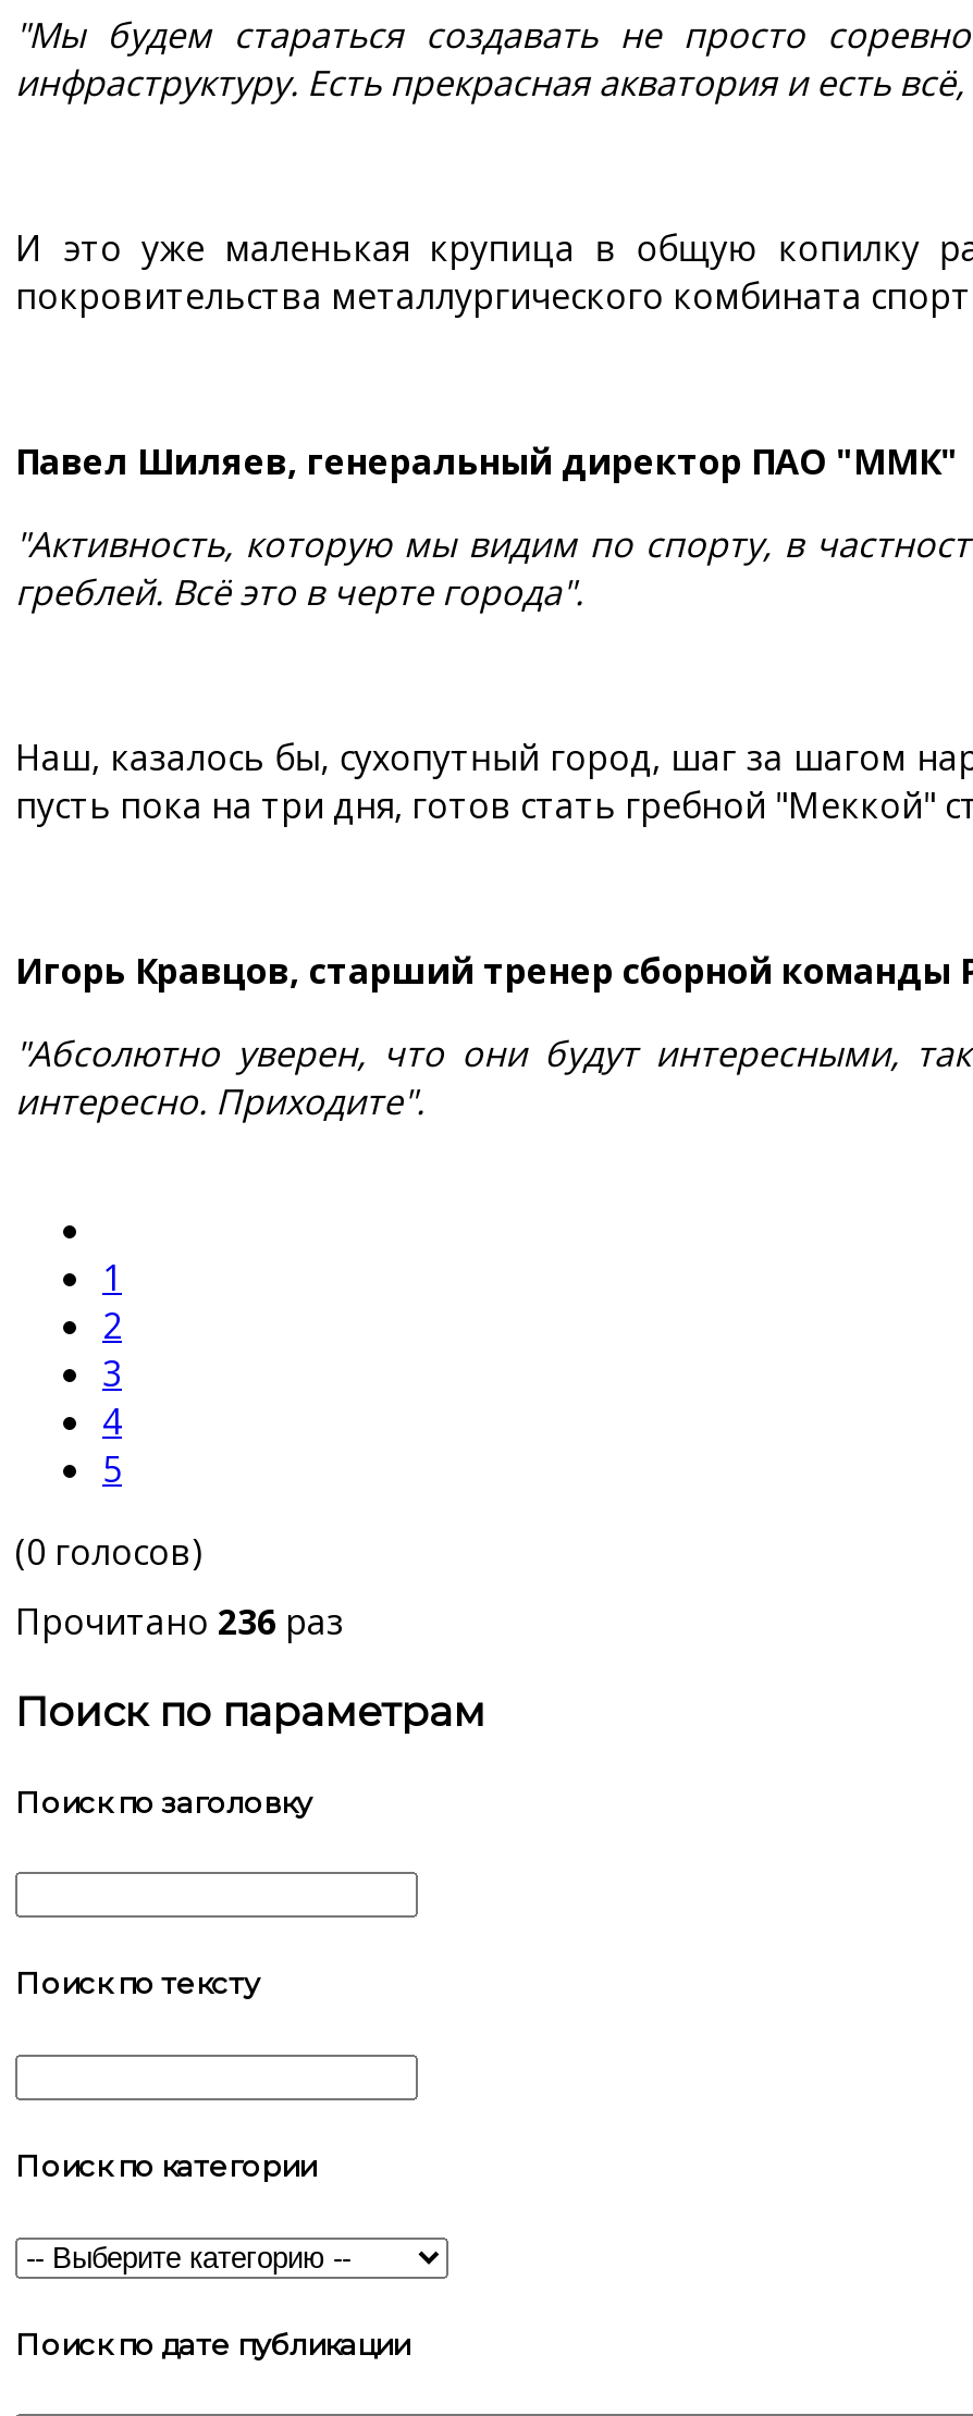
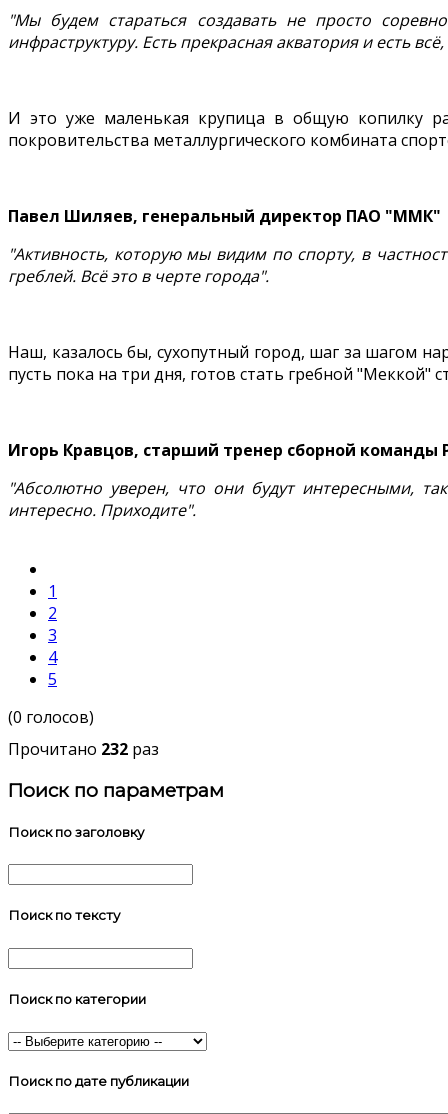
[15,1598,344,1646] Прочитано 236 раз -> [8,738,159,760] Прочитано 232 раз

